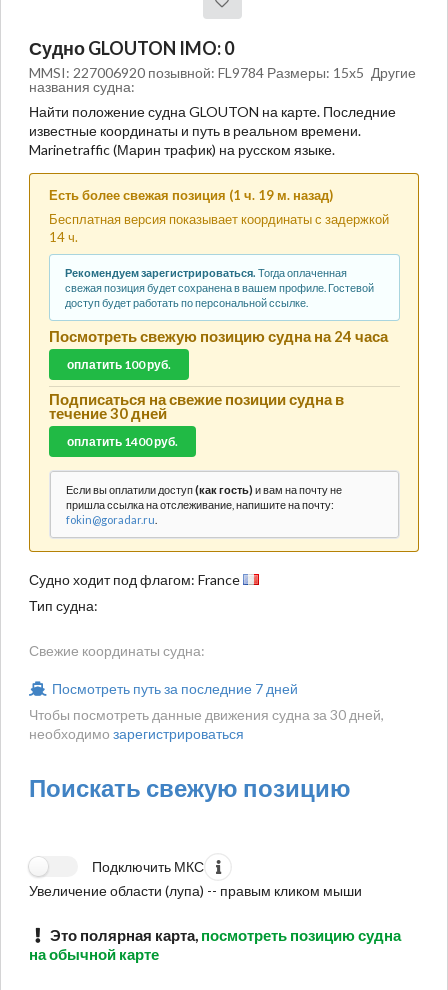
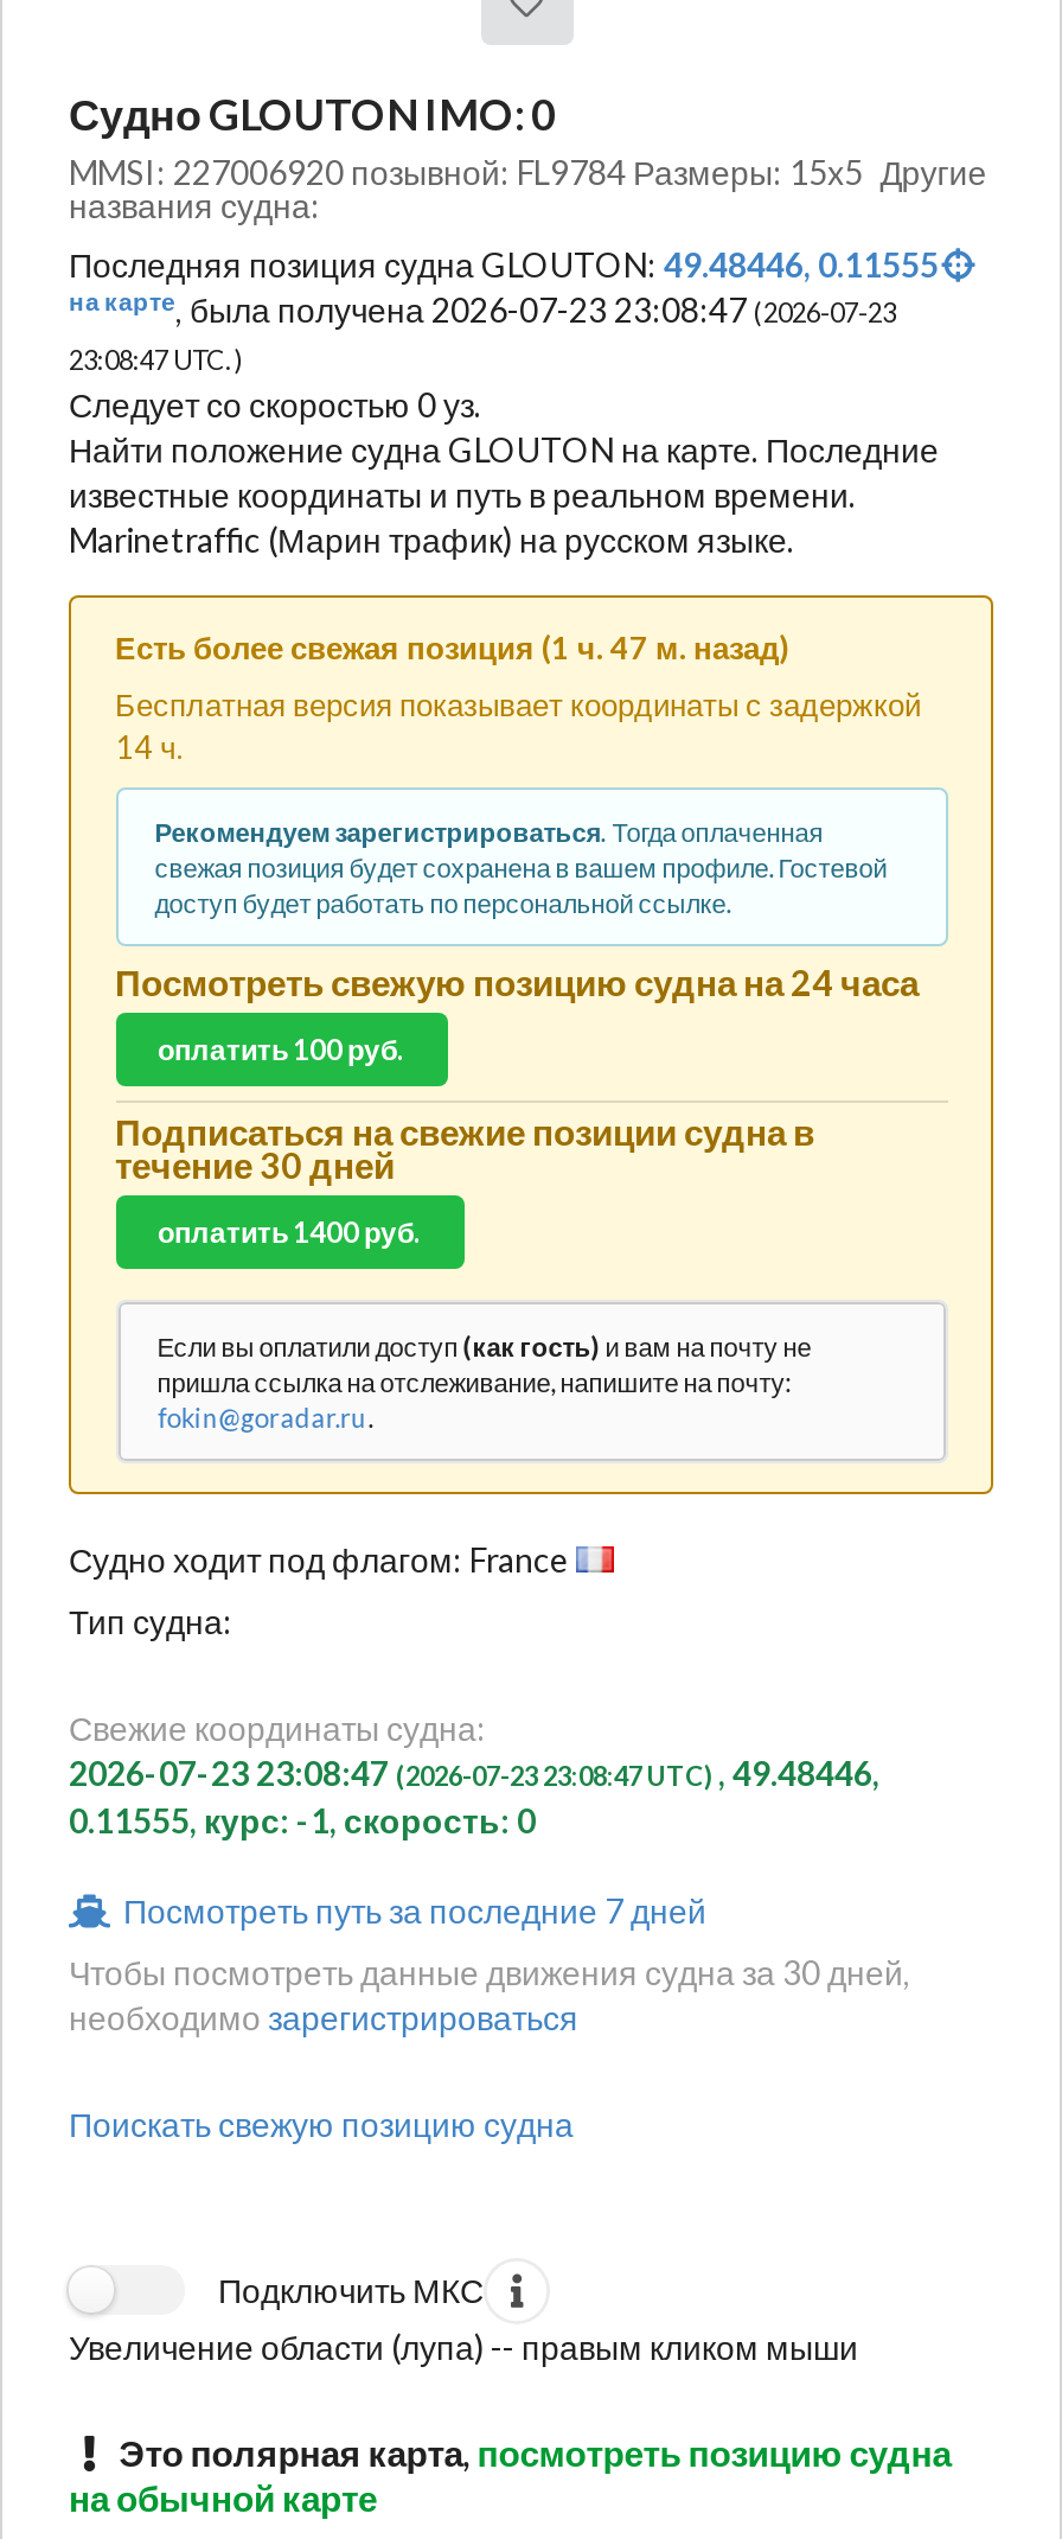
none -> [69,245,939,425] Последняя позиция судна GLOUTON: 49.48446, 0.11555 | на карте, была получена 2026-07-23 23:08:47 (2026-07-23 | 23:08:47 UTC. ) | Следует со скоростью 0 уз.
[48,187,332,203] Есть более свежая позиция (1 ч. 19 м. назад) -> [115,629,788,667] Есть более свежая позиция (1 ч. 47 м. назад)
none -> [69,1754,879,1842] 2026-07-23 23:08:47 (2026-07-23 23:08:47 UTC), 49.48446, | 0.11555, курс: -1, скорость: 0
moved [29,680,384,742] -> [69,1892,910,2039]: Посмотреть путь за последние 7 дней | Чтобы посмотреть данные движения судна за 30 дней, | необходимо зарегистрироваться
[29,773,351,802] Поискать свежую позицию -> [69,2105,574,2145] Поискать свежую позицию судна

